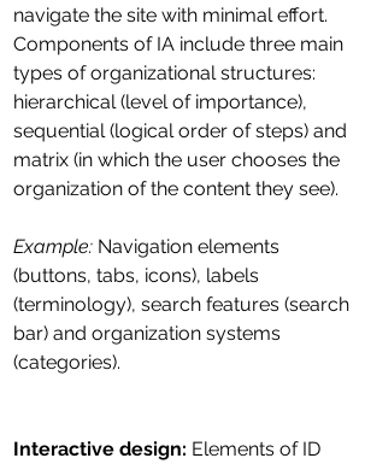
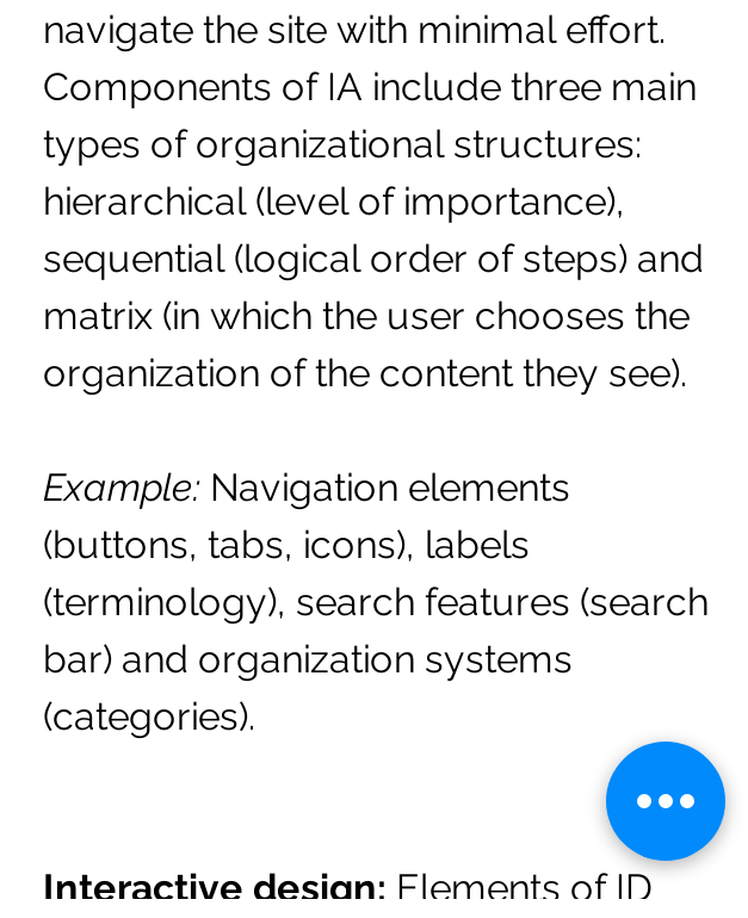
none -> [601,737,730,870] [image]

